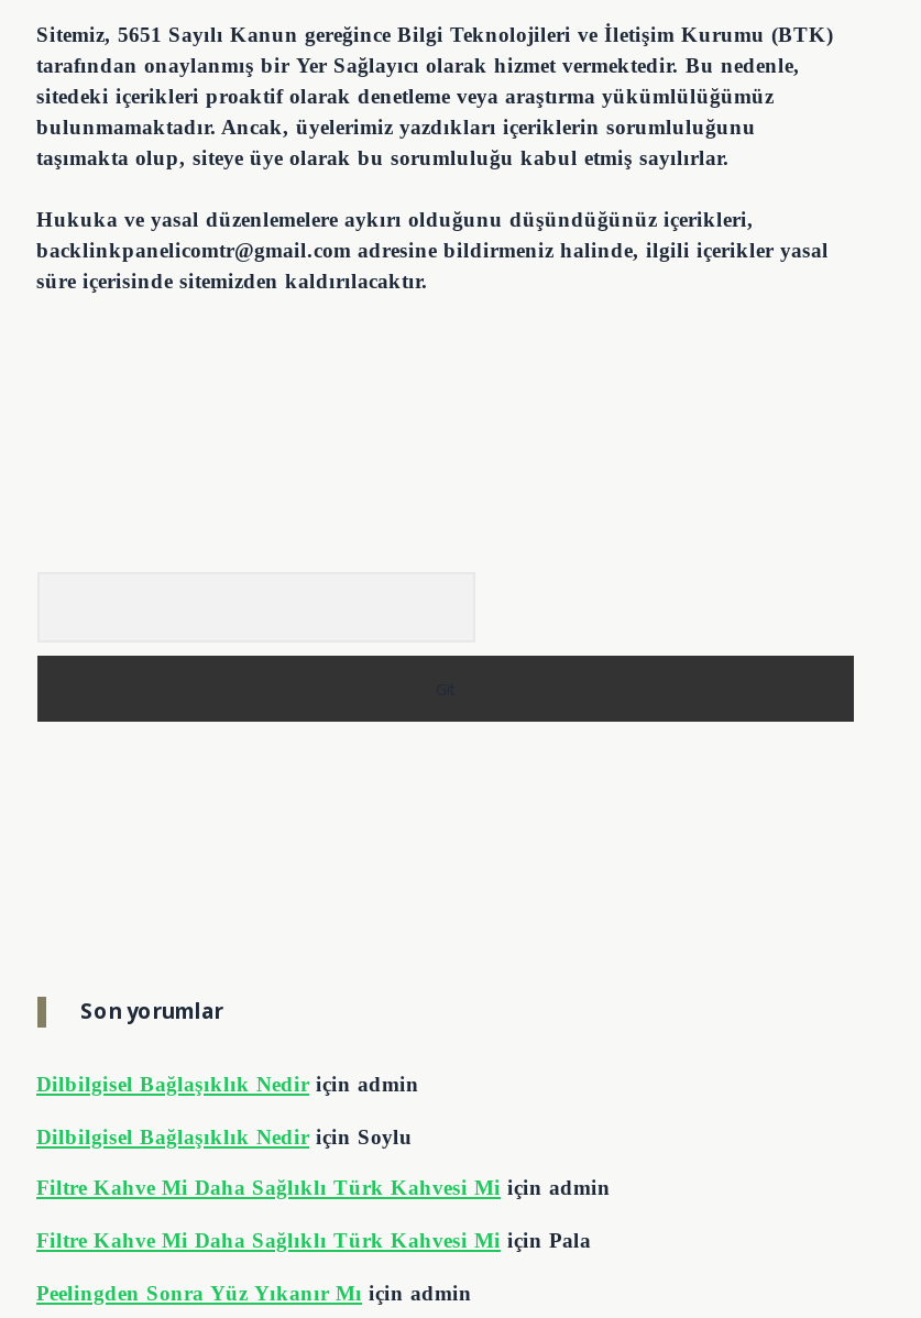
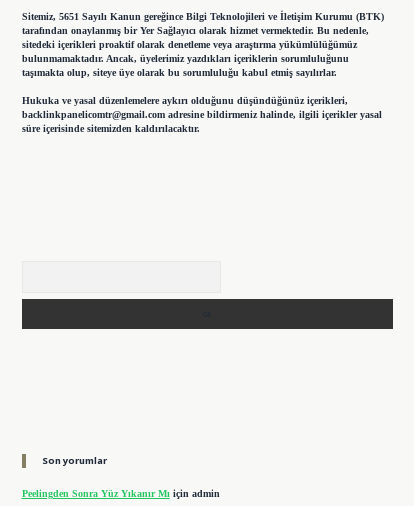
[36,1072,611,1252] Dilbilgisel Bağlaşıklık Nedir için admin | Dilbilgisel Bağlaşıklık Nedir için Soylu | Filtre Kahve Mi Daha Sağlıklı Türk Kahvesi Mi için admin | Filtre Kahve Mi Daha Sağlıklı Türk Kahvesi Mi için Pala -> none

